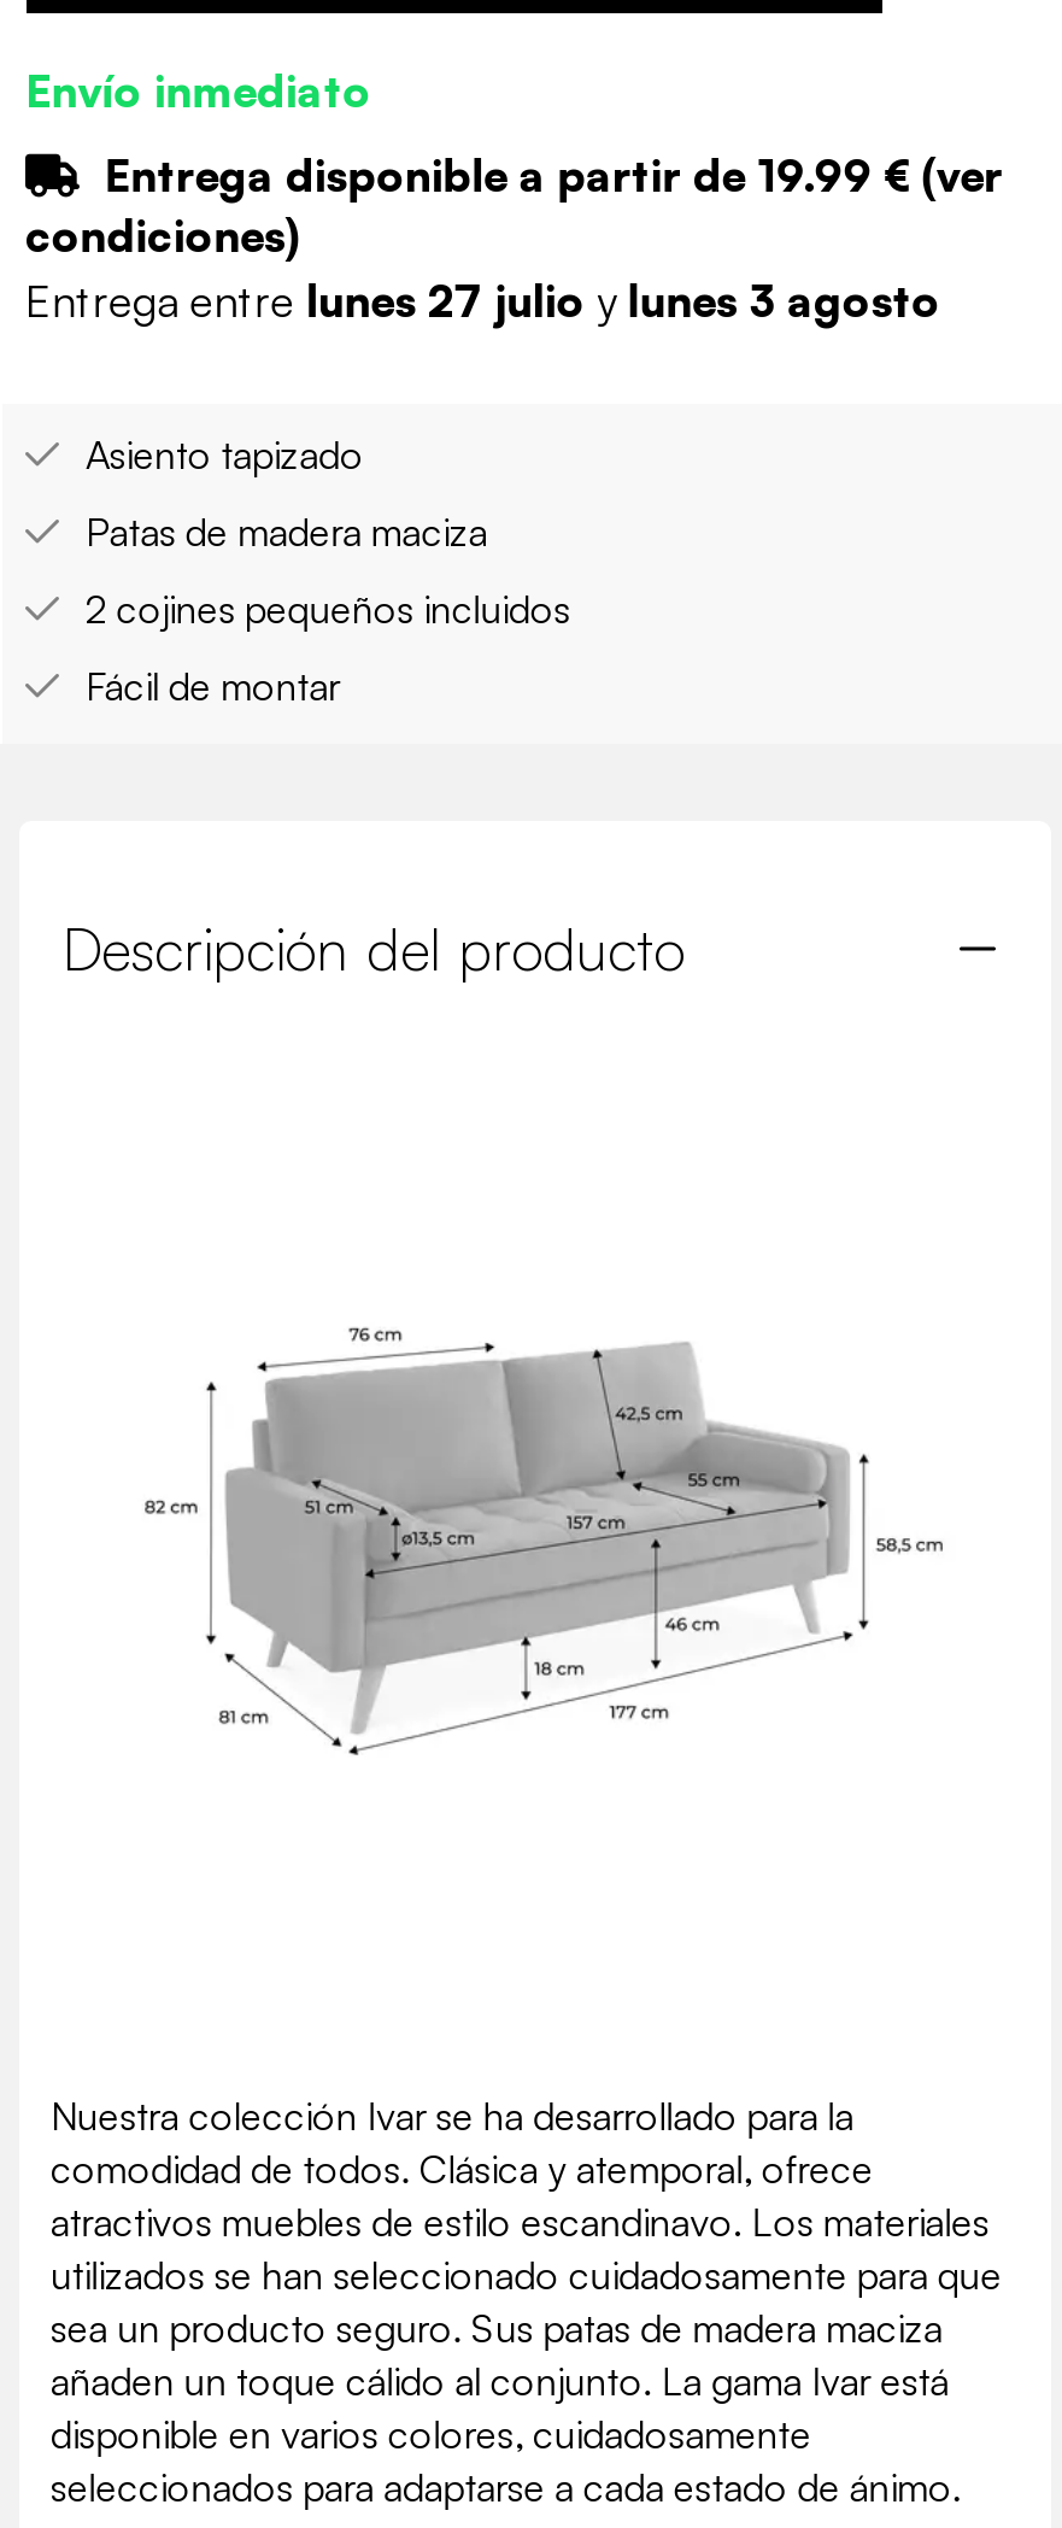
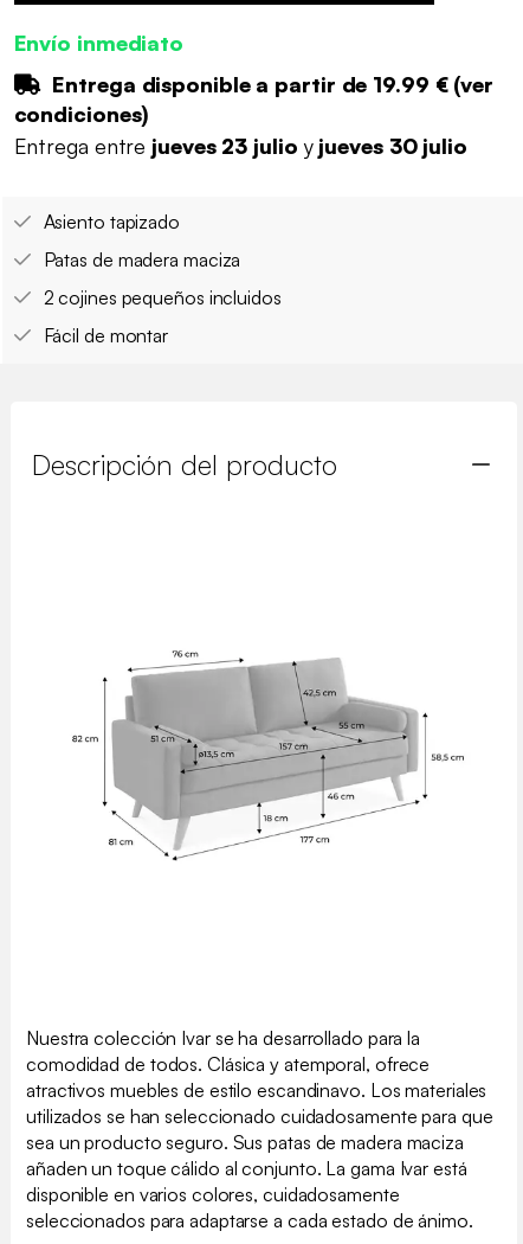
[25,274,940,327] Entrega entre lunes 27 julio y lunes 3 agosto -> [14,133,467,159] Entrega entre jueves 23 julio y jueves 30 julio

